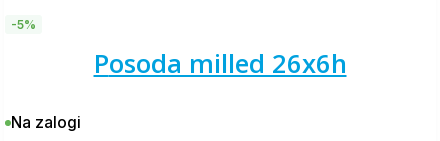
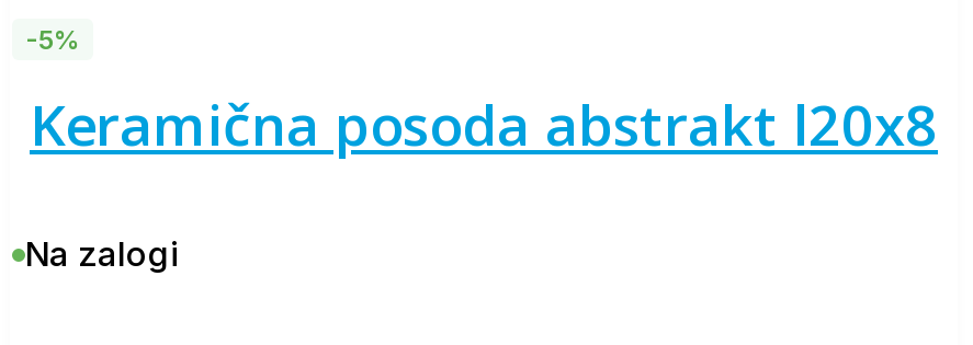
[108,46,346,81] posoda milled 26x6h -> [65,86,938,162] keramična posoda abstrakt l20x8

